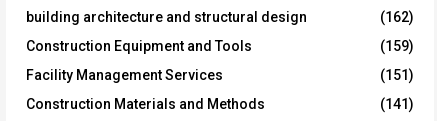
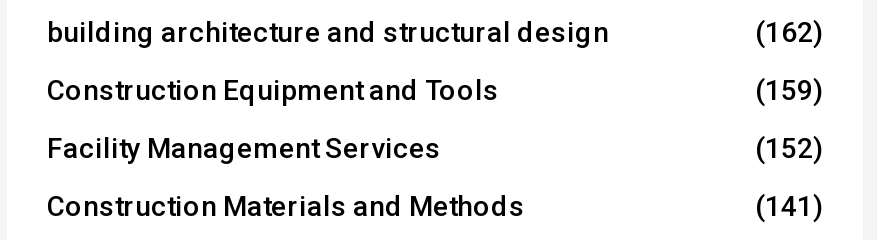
[380,67,414,83] (151) -> [755,133,823,165] (152)

